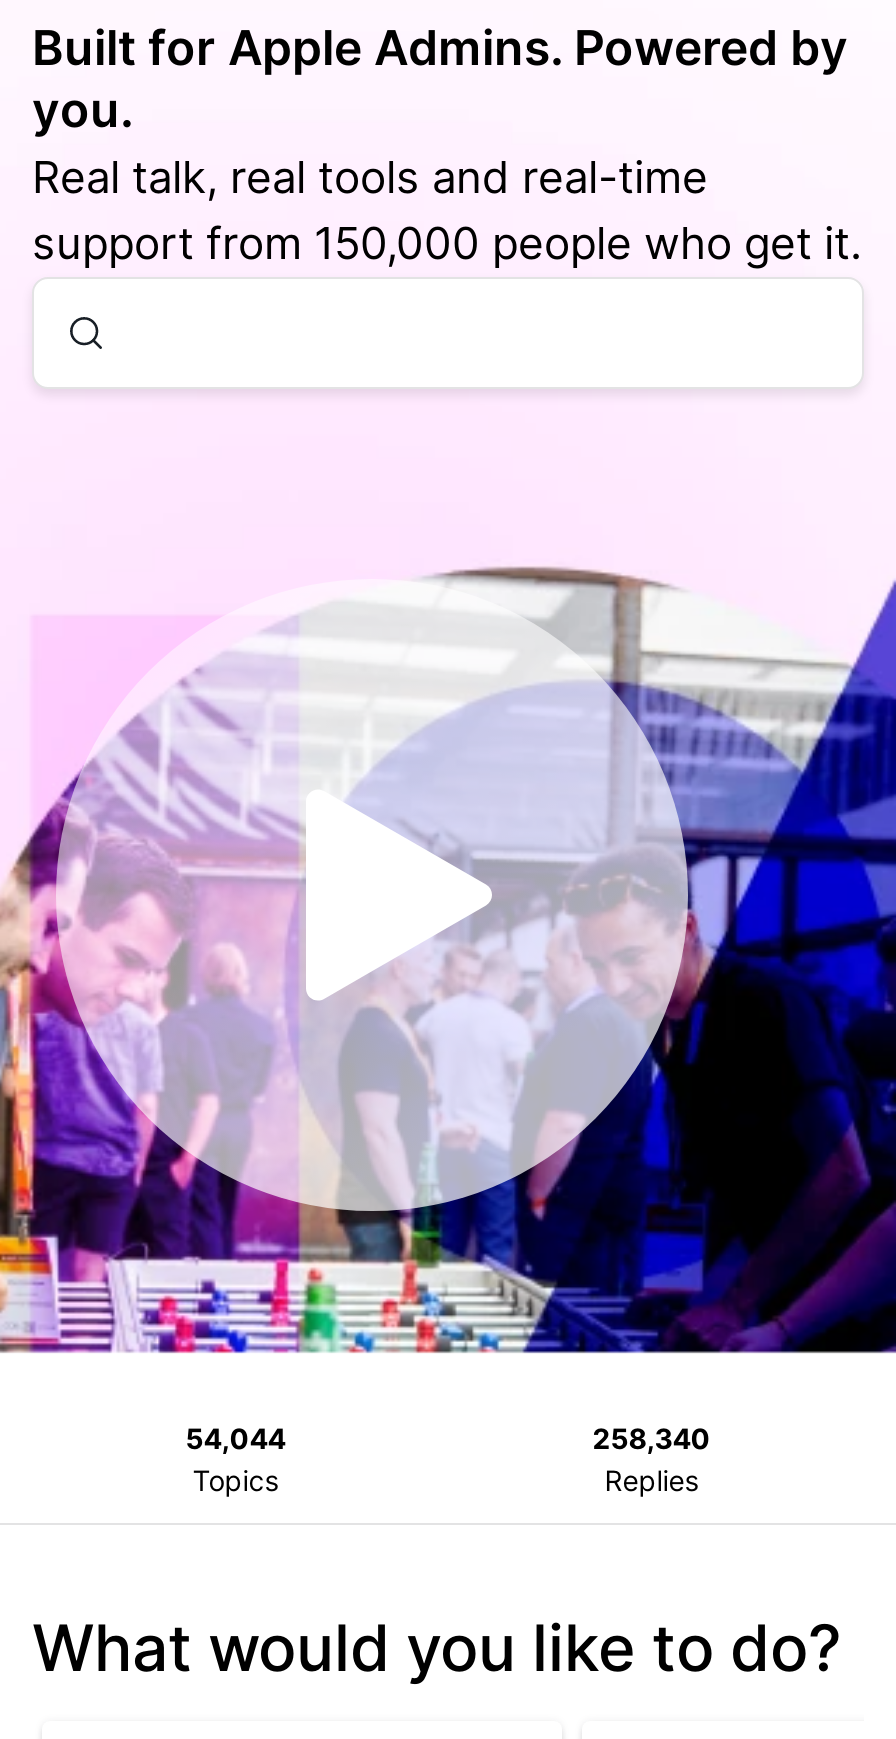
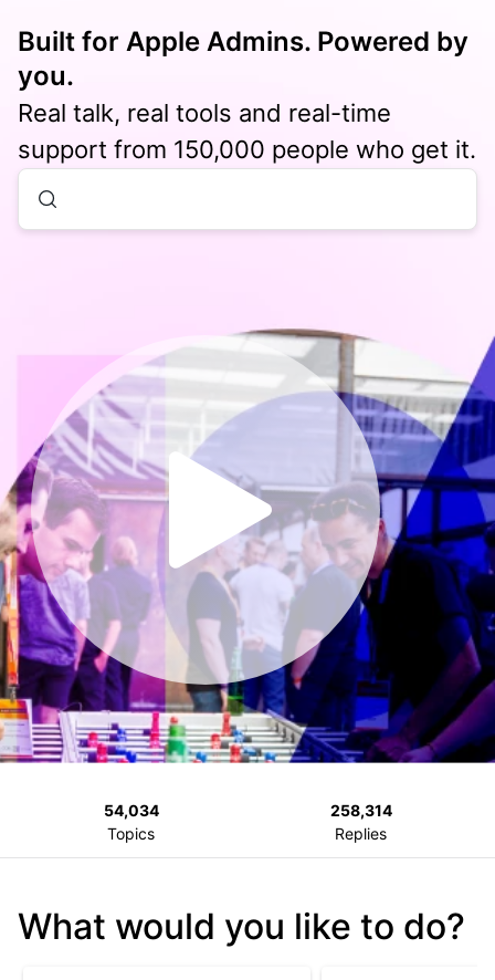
[186,1421,286,1455] 54,044 -> [103,801,159,820] 54,034
[592,1421,710,1455] 258,340 -> [330,801,392,820] 258,314

